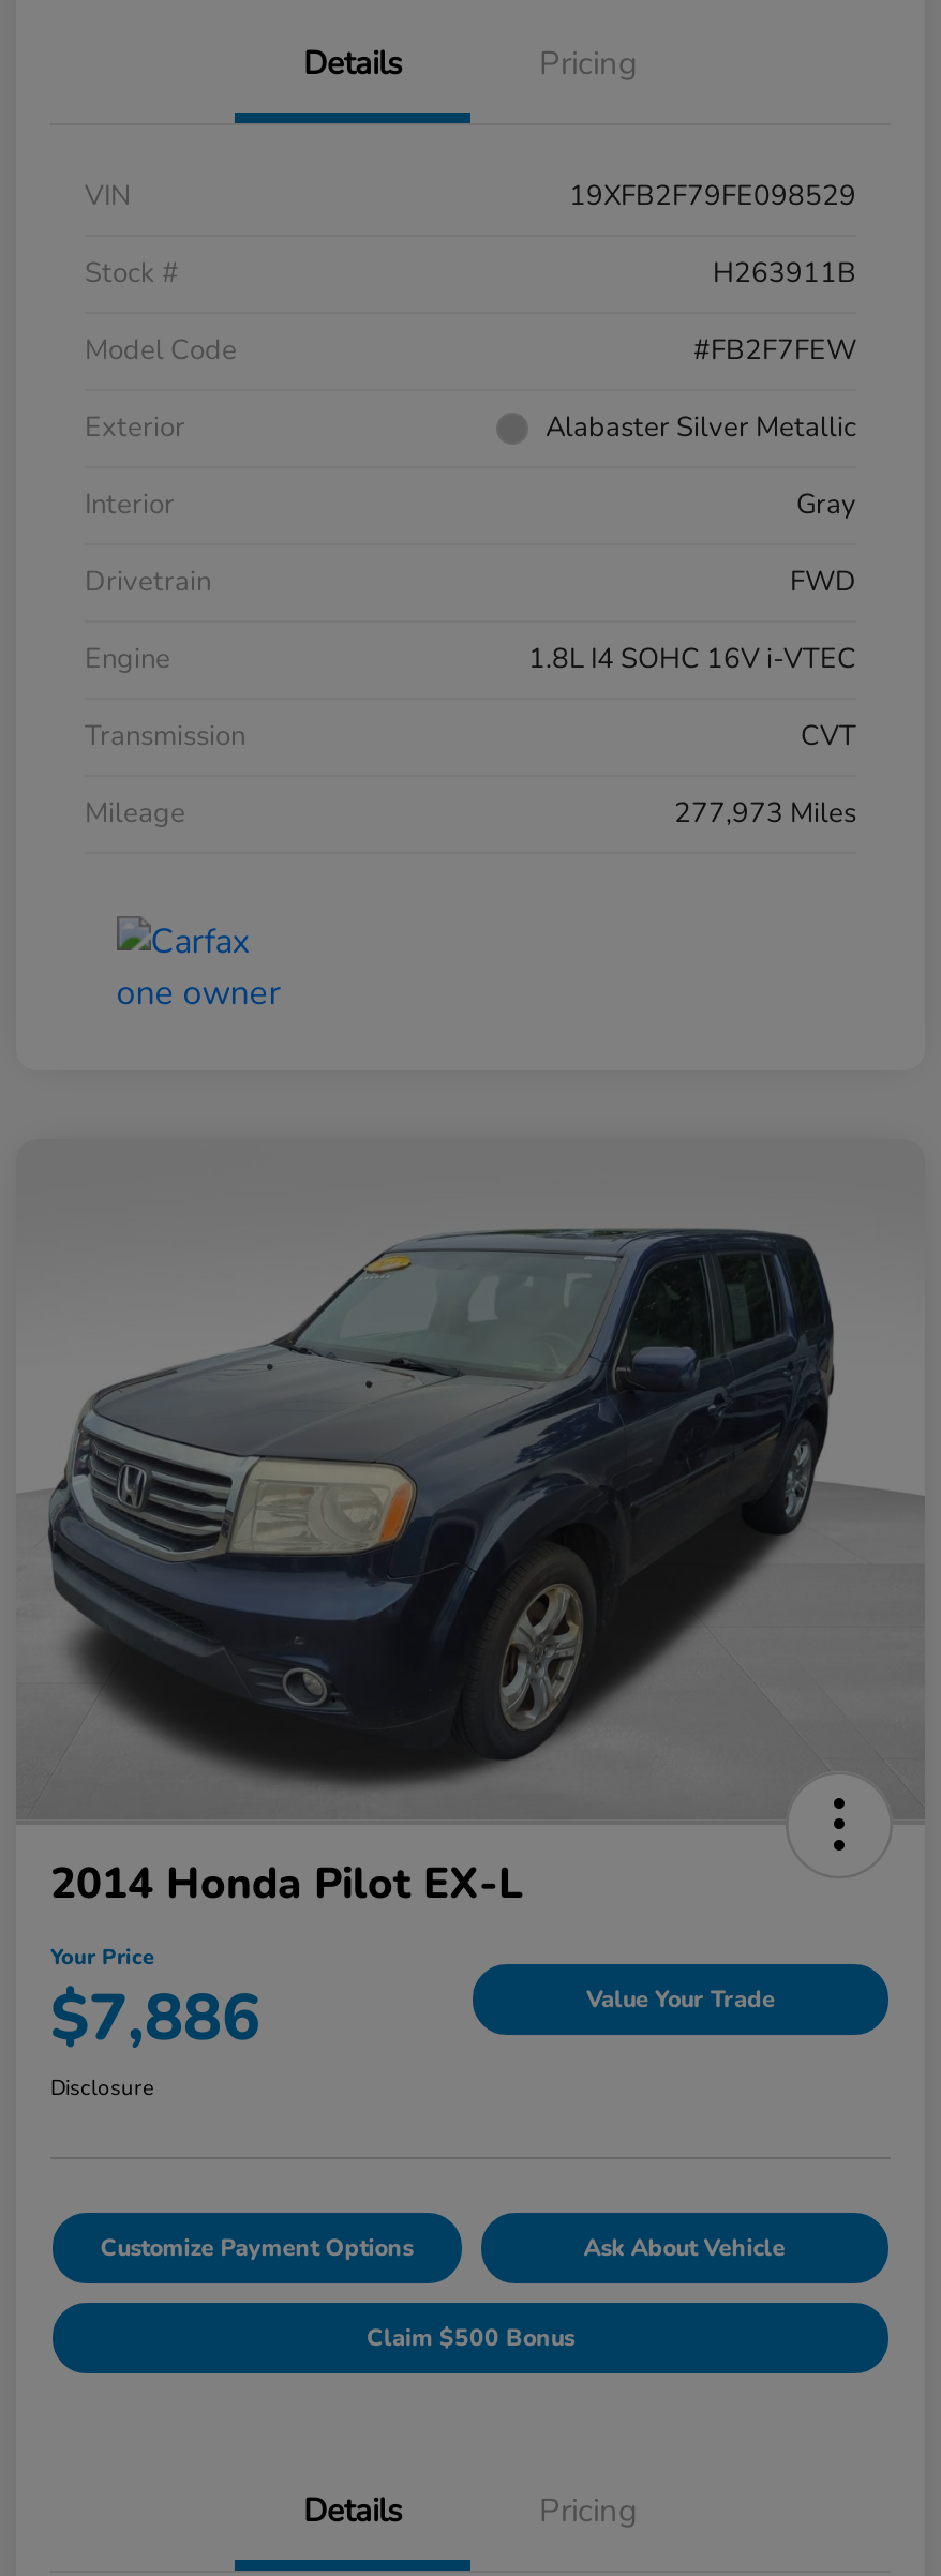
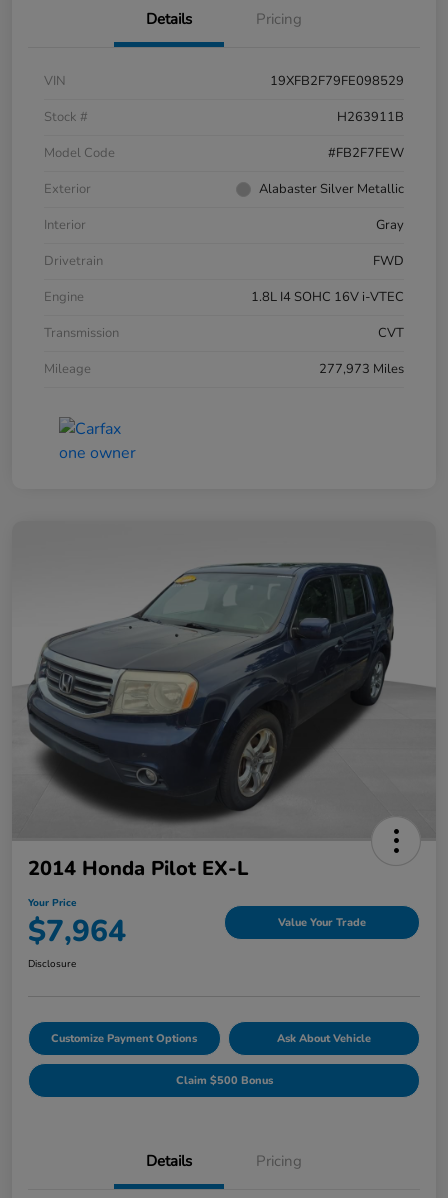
[50,1975,260,2063] $7,886 -> [28,911,126,952] $7,964

